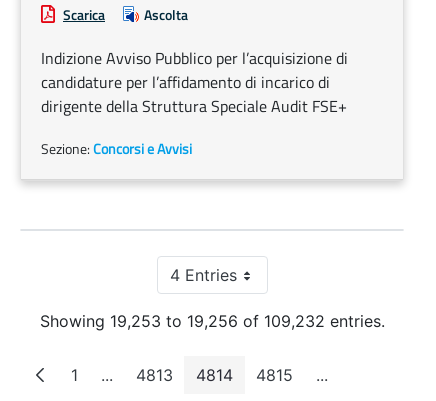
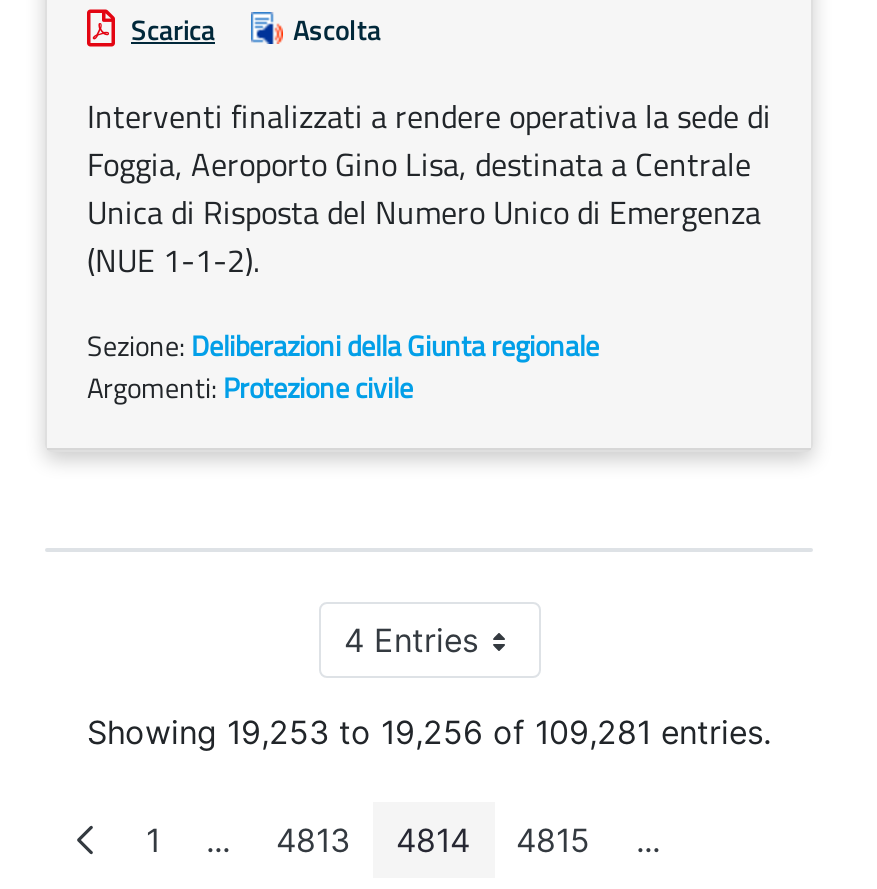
[41,46,348,118] Indizione Avviso Pubblico per l’acquisizione di | candidature per l’affidamento di incarico di | dirigente della Struttura Speciale Audit FSE+ -> [87,92,771,284] Interventi finalizzati a rendere operativa la sede di | Foggia, Aeroporto Gino Lisa, destinata a Centrale | Unica di Risposta del Numero Unico di Emergenza | (NUE 1-1-2).
[41,138,192,159] Sezione: Concorsi e Avvisi -> [87,324,599,408] Sezione: Deliberazioni della Giunta regionale | Argomenti: Protezione civile
[39,311,384,331] Showing 19,253 to 19,256 of 109,232 entries. -> [87,712,771,752] Showing 19,253 to 19,256 of 109,281 entries.

